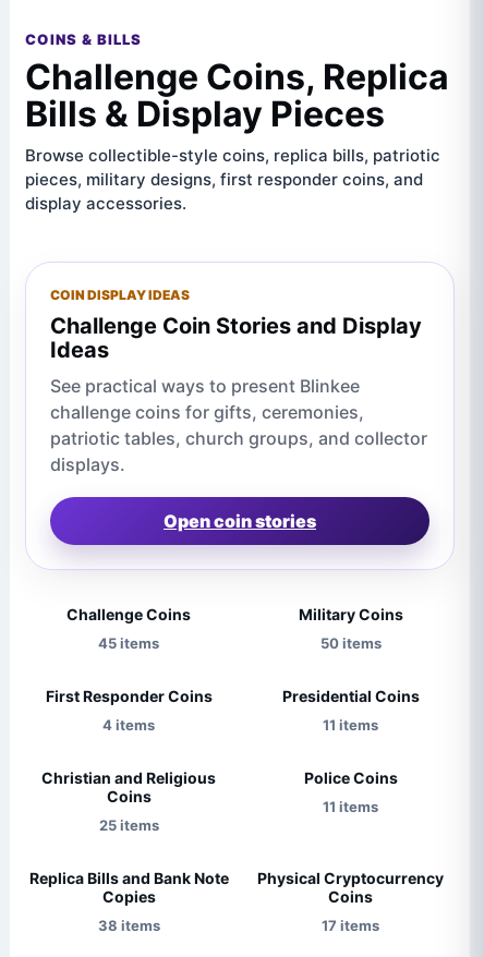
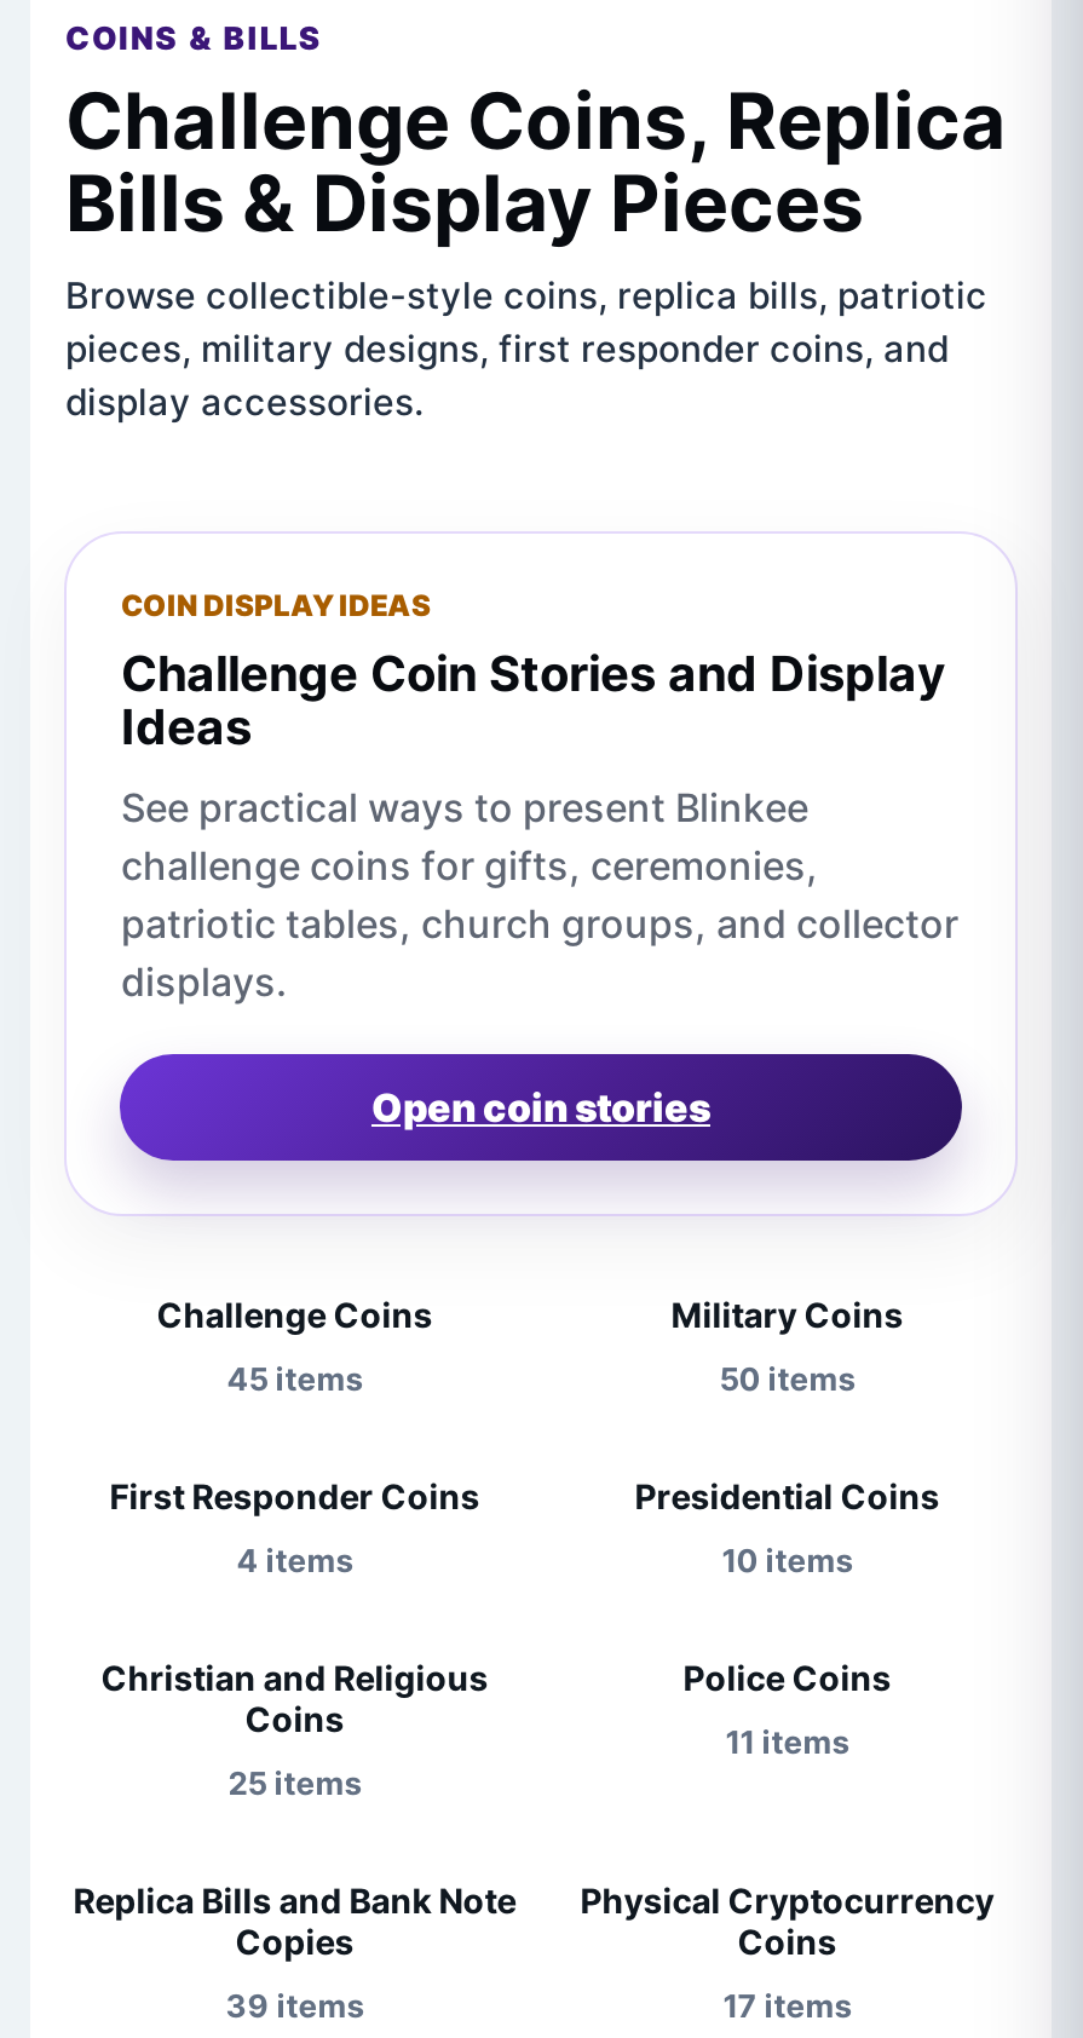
[323,716,378,734] 11 items -> [722,1541,853,1579] 10 items
[98,917,160,934] 38 items -> [226,1986,364,2025] 39 items

